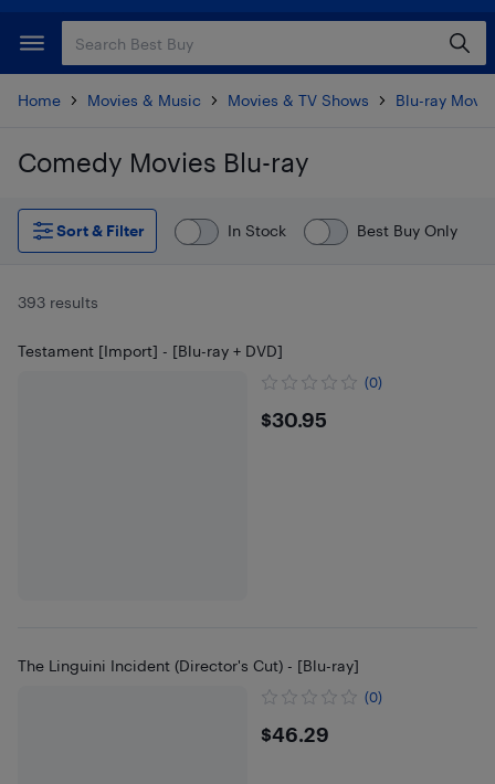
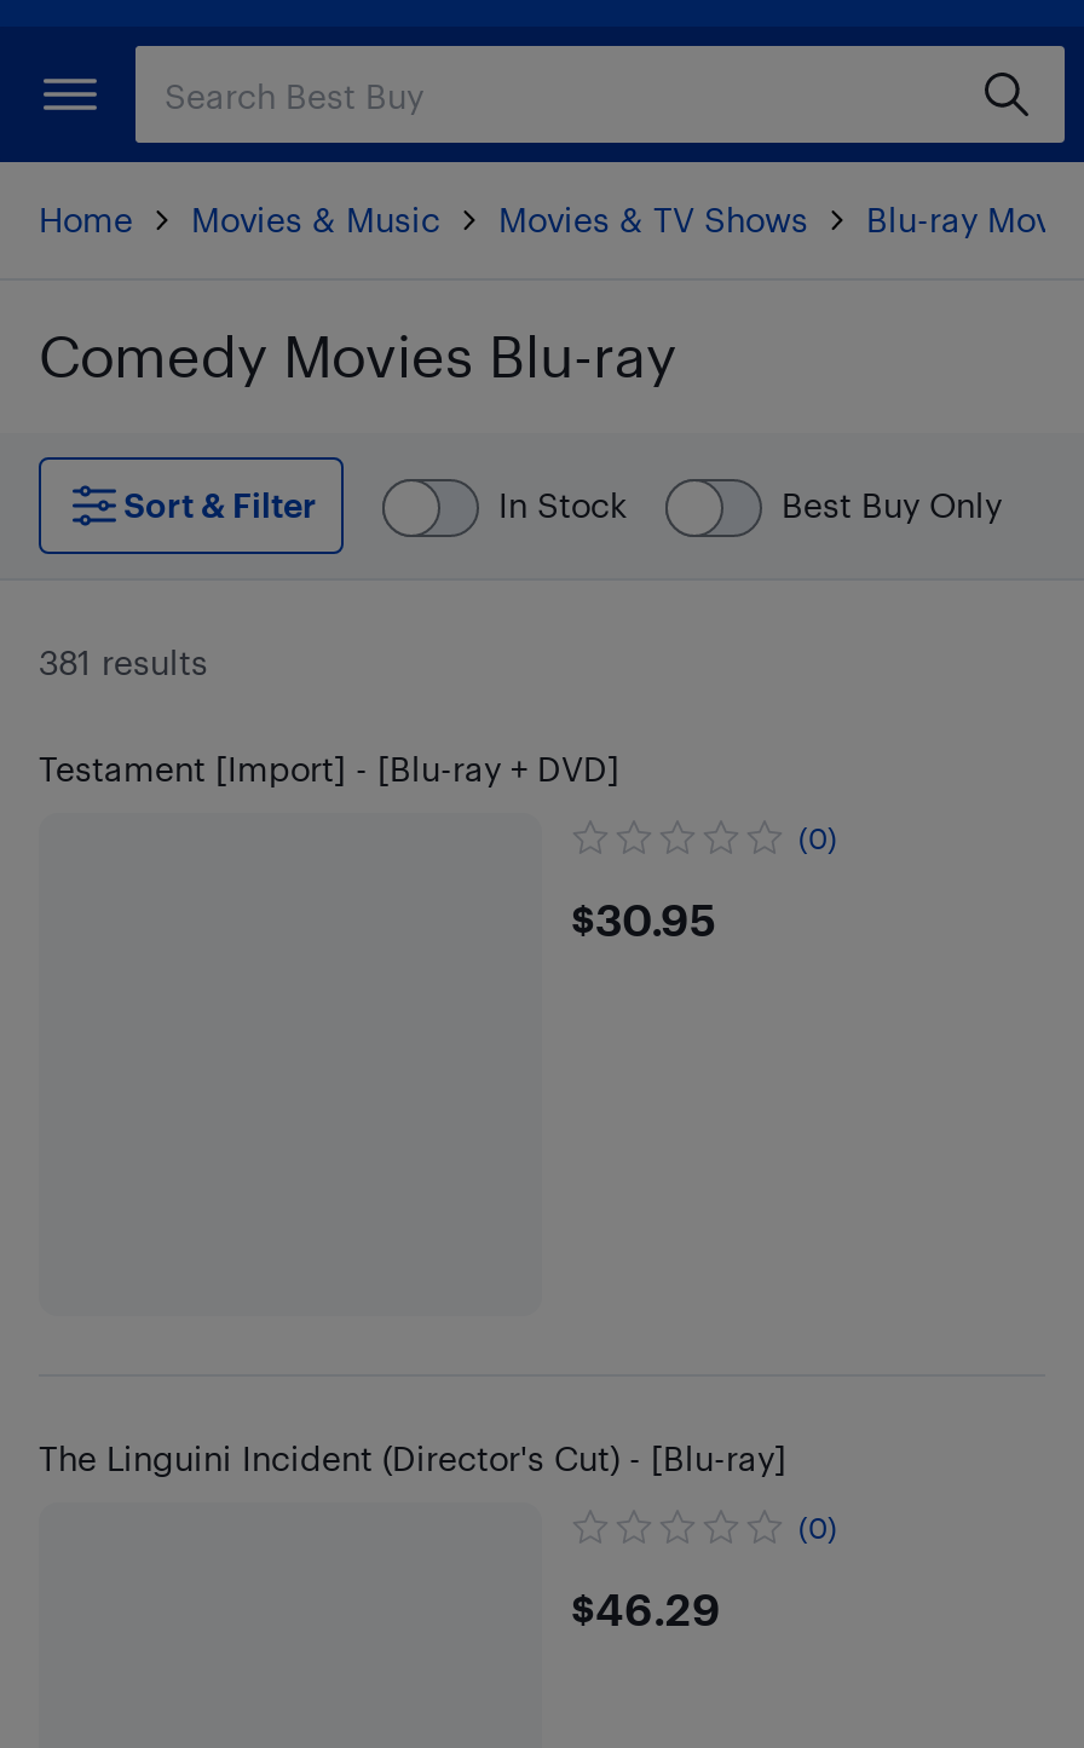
[18,293,98,311] 393 results -> [39,641,208,682] 381 results

